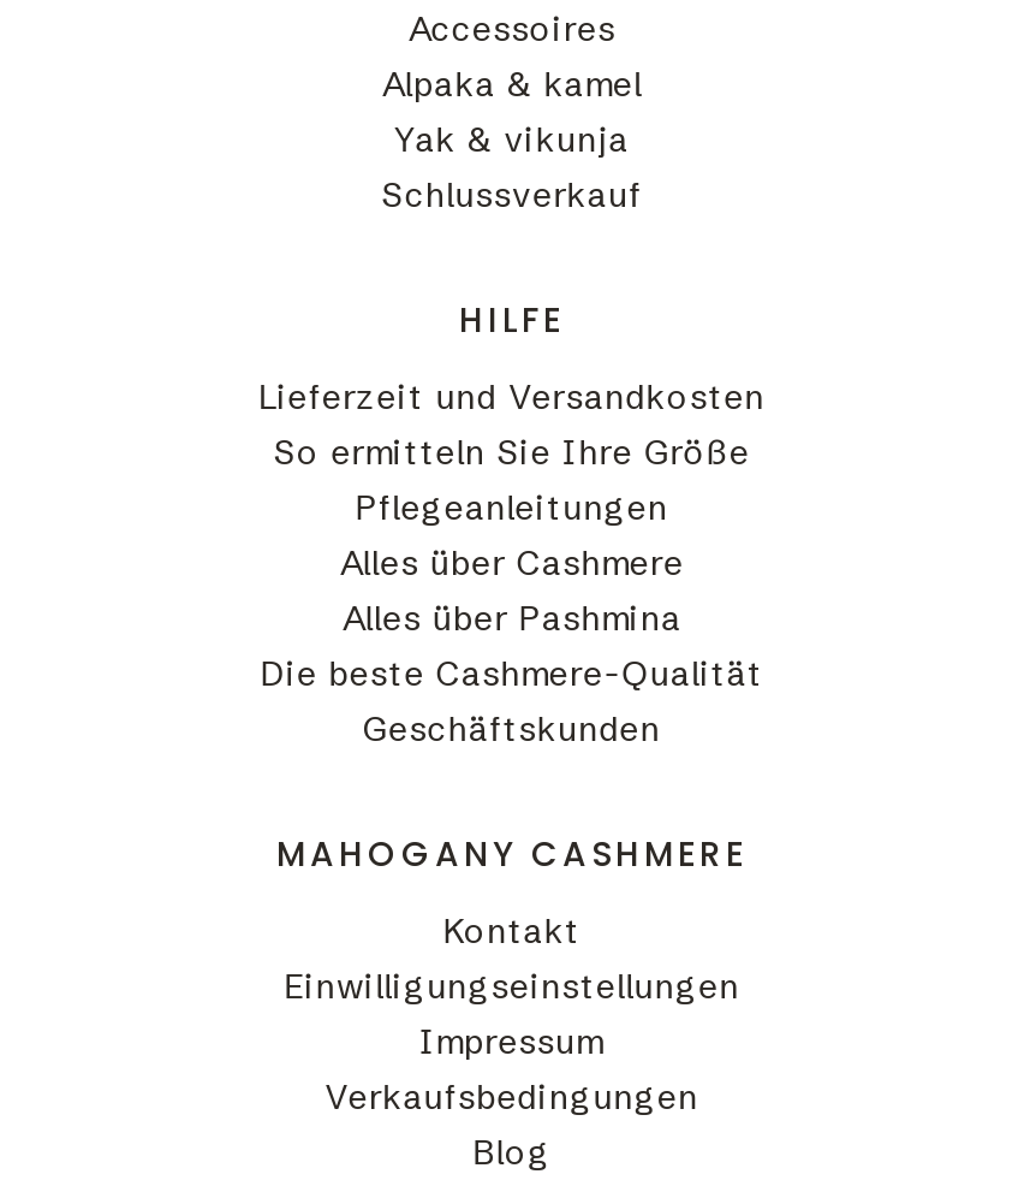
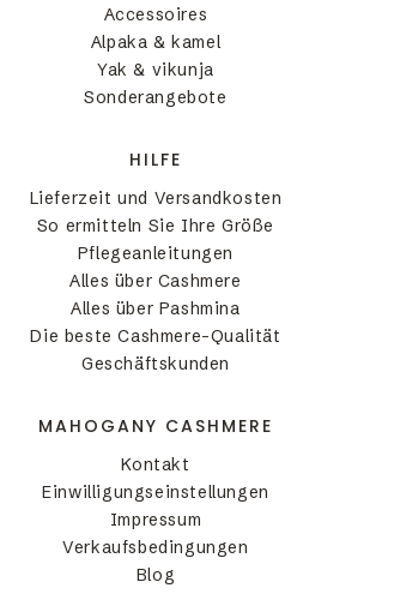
[382,173,642,217] Schlussverkauf -> [84,86,227,108] Sonderangebote

